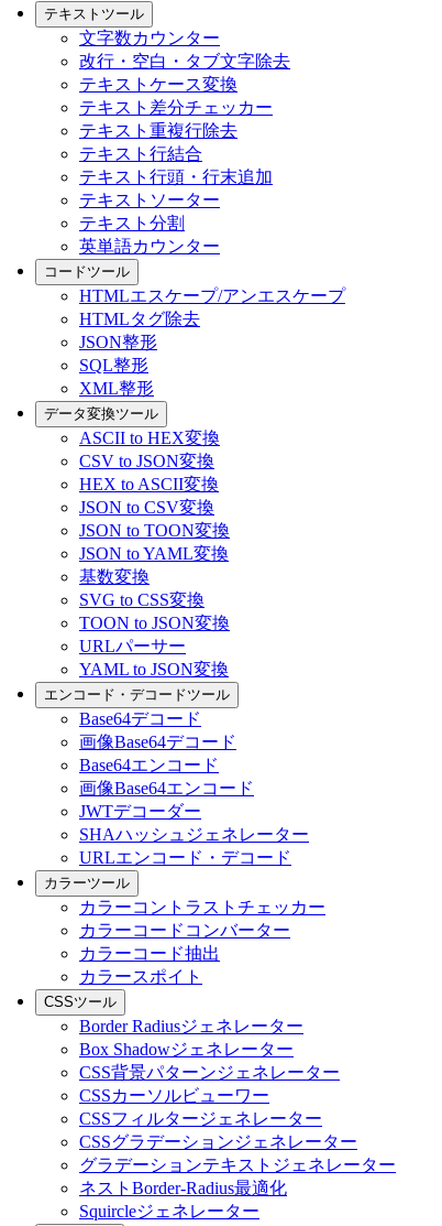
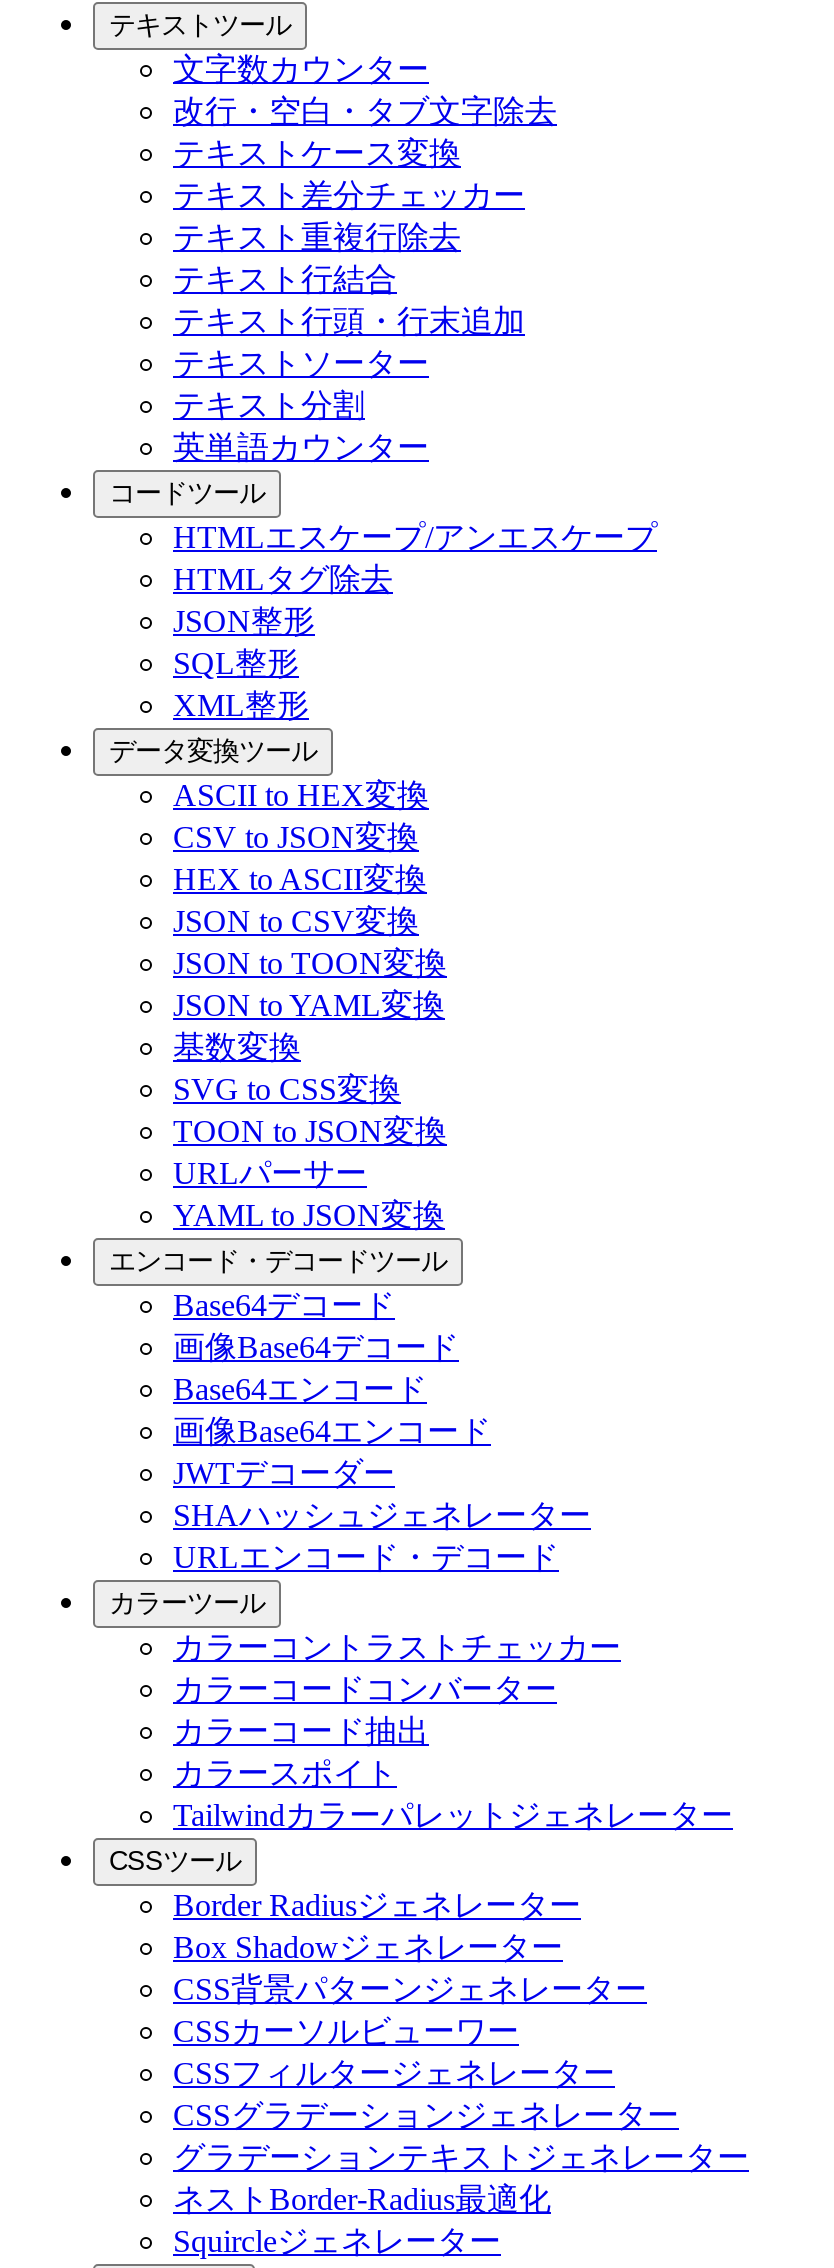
none -> [173,1798,733,1832] Tailwindカラーパレットジェネレーター

